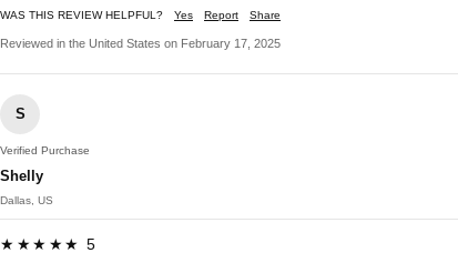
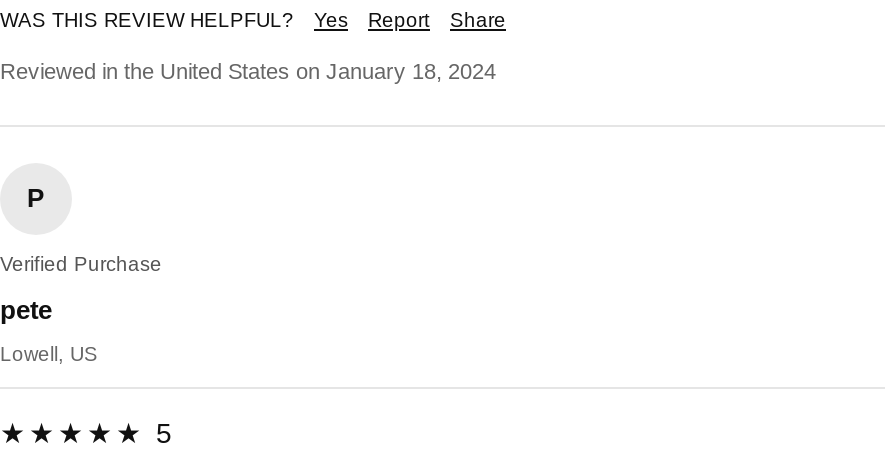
[0,37,281,50] Reviewed in the United States on February 17, 2025 -> [0,60,496,84] Reviewed in the United States on January 18, 2024
[15,106,25,122] S -> [27,184,45,214] P
[0,168,43,185] Shelly -> [0,296,52,326] pete
[0,195,53,207] Dallas, US -> [0,344,98,366] Lowell, US

